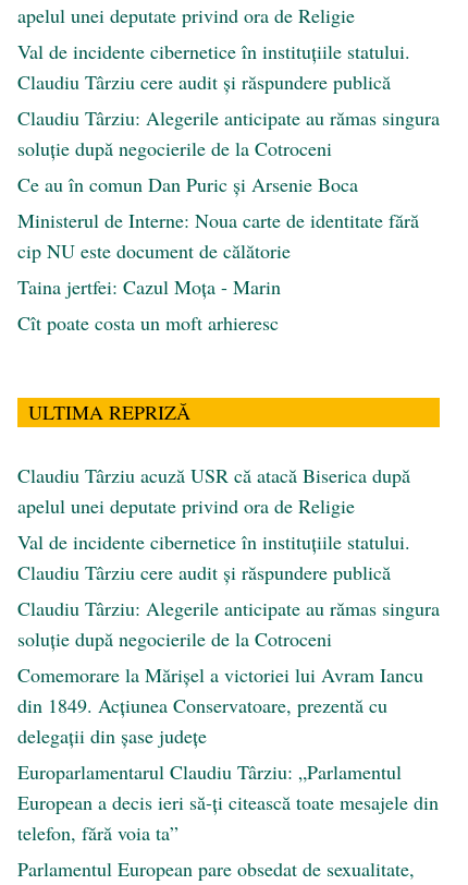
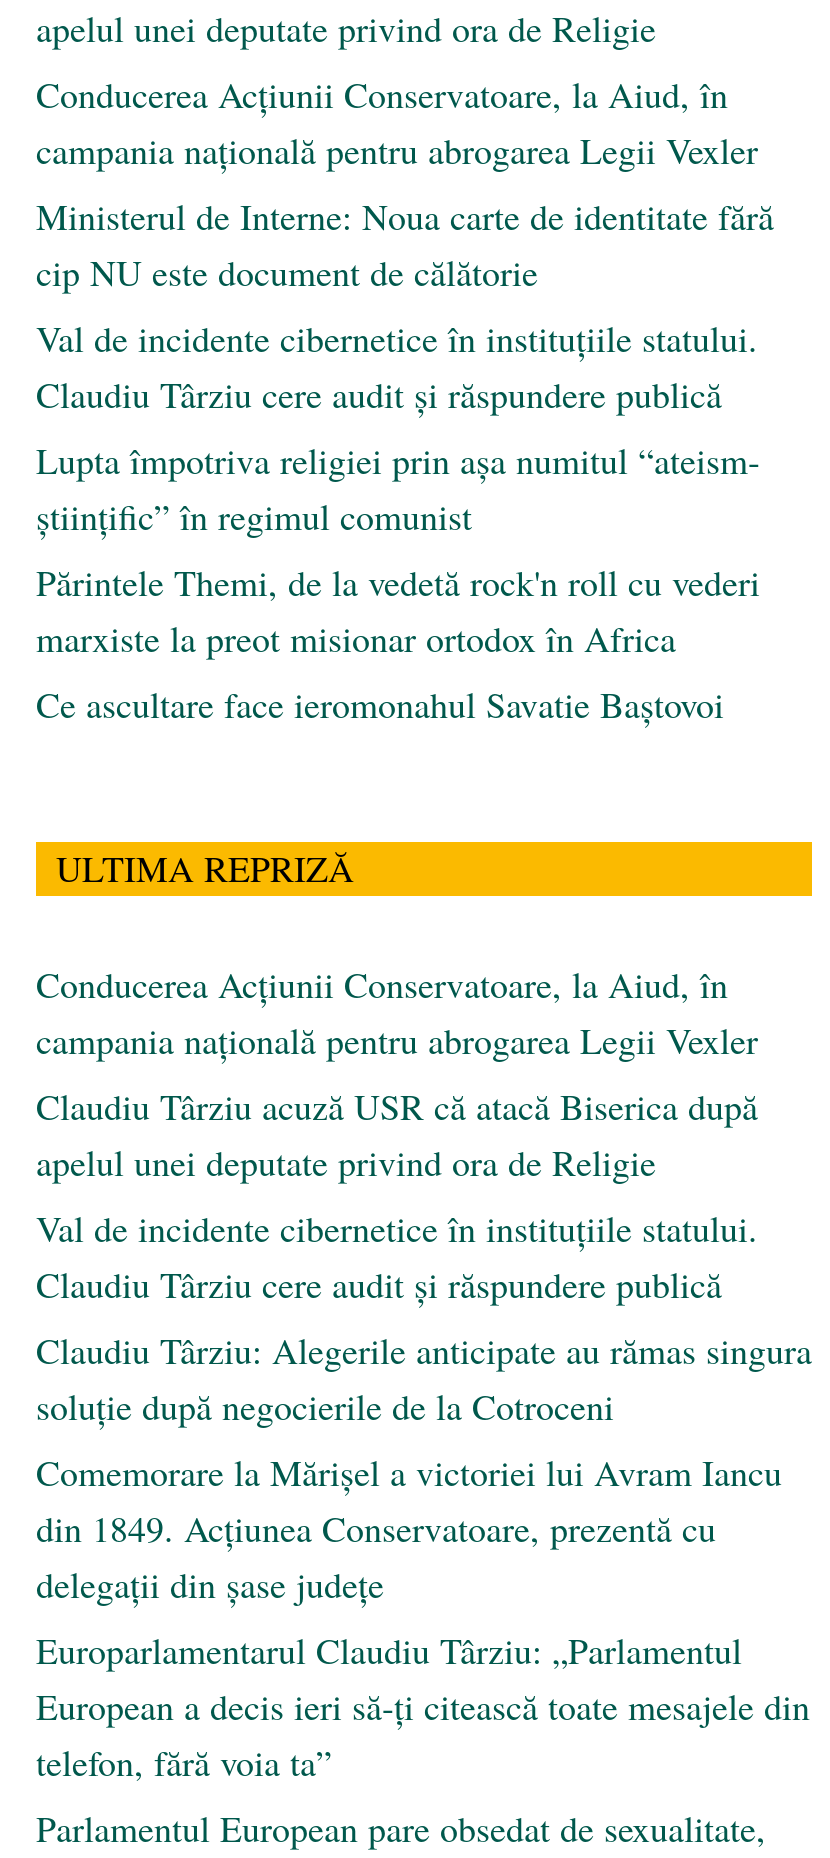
none -> [36,71,758,175] Conducerea Acțiunii Conservatoare, la Aiud, în | campania națională pentru abrogarea Legii Vexler
[17,105,440,336] Claudiu Târziu: Alegerile anticipate au rămas singura | soluție după negocierile de la Cotroceni | Ce au în comun Dan Puric şi Arsenie Boca | Taina jertfei: Cazul Moța - Marin | Cît poate costa un moft arhieresc -> [36,437,760,729] Lupta împotriva religiei prin aşa numitul “ateism- | ştiinţific” în regimul comunist | Părintele Themi, de la vedetă rock'n roll cu vederi | marxiste la preot misionar ortodox în Africa | Ce ascultare face ieromonahul Savatie Baștovoi
moved [17,207,419,264] -> [36,193,774,297]: Ministerul de Interne: Noua carte de identitate fără | cip NU este document de călătorie
none -> [36,961,758,1065] Conducerea Acțiunii Conservatoare, la Aiud, în | campania națională pentru abrogarea Legii Vexler

